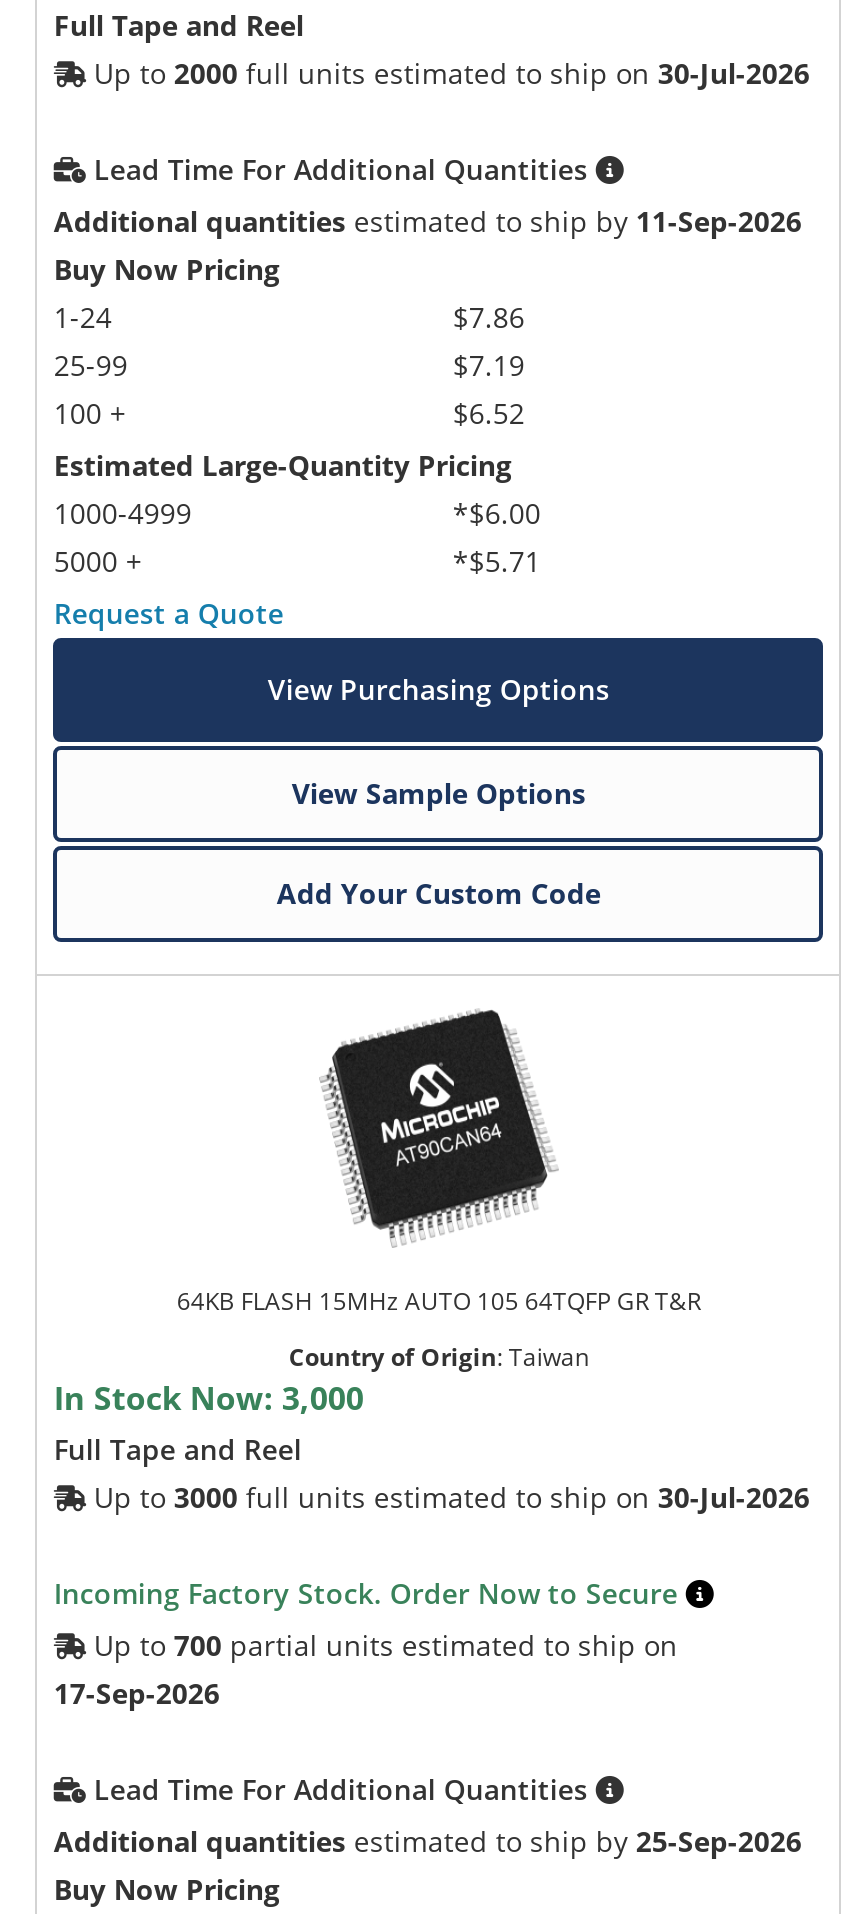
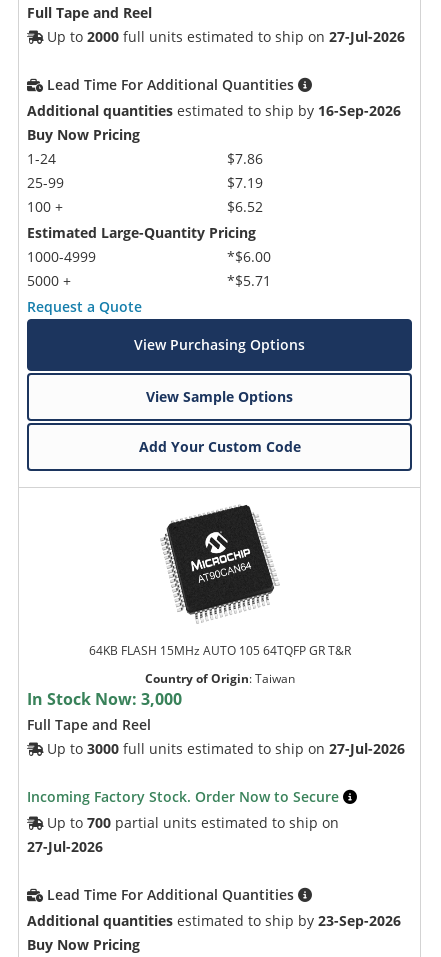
[94,53,810,91] Up to 2000 full units estimated to ship on 30-Jul-2026 -> [47,27,405,46] Up to 2000 full units estimated to ship on 27-Jul-2026
[54,201,802,239] Additional quantities estimated to ship by 11-Sep-2026 -> [27,101,401,120] Additional quantities estimated to ship by 16-Sep-2026
[94,1477,810,1515] Up to 3000 full units estimated to ship on 30-Jul-2026 -> [47,739,405,758] Up to 3000 full units estimated to ship on 27-Jul-2026
[54,1673,220,1711] 17-Sep-2026 -> [27,837,103,856] 27-Jul-2026
[54,1821,802,1859] Additional quantities estimated to ship by 25-Sep-2026 -> [27,911,401,930] Additional quantities estimated to ship by 23-Sep-2026

